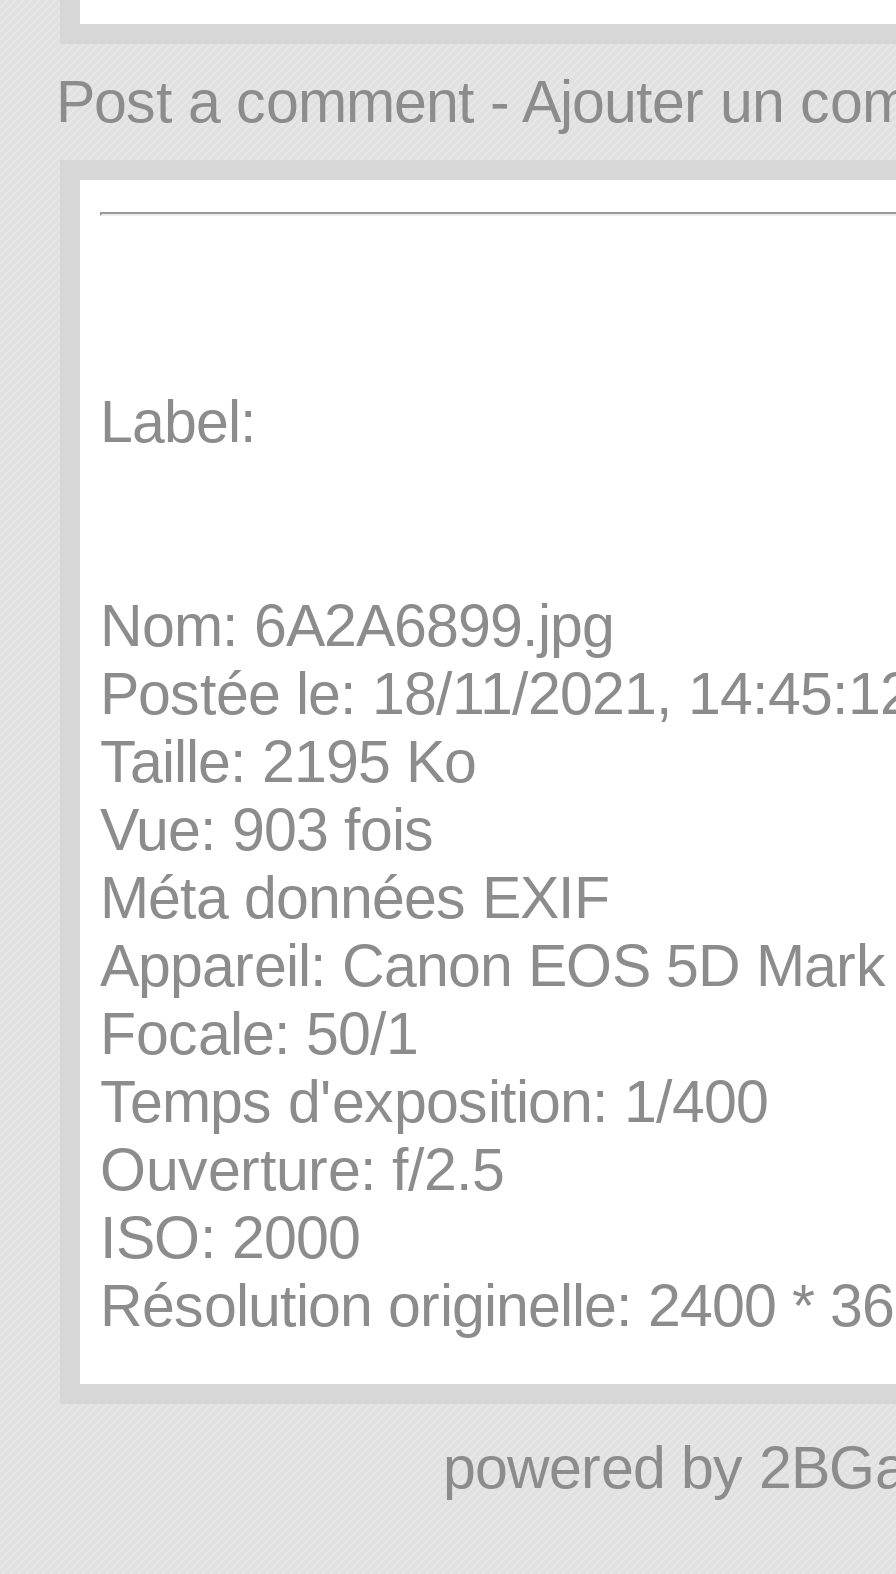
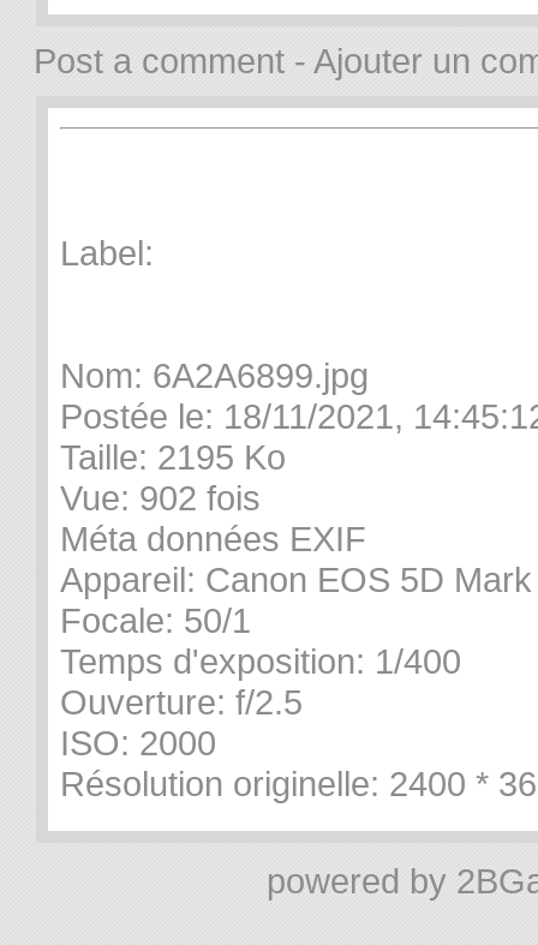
[100,796,434,862] Vue: 903 fois -> [60,478,261,518] Vue: 902 fois

